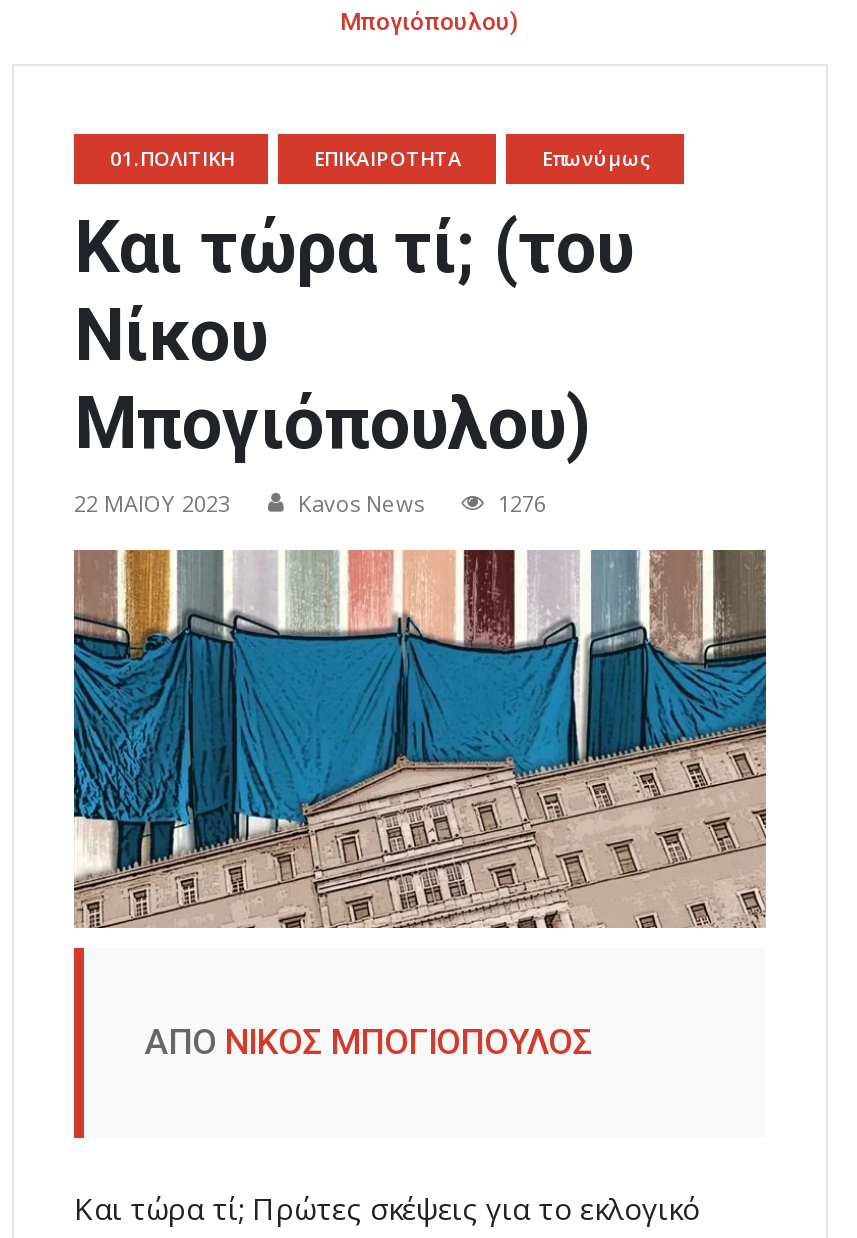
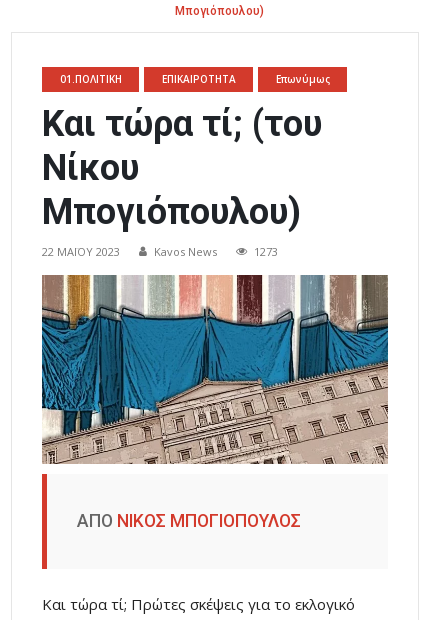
[498,489,546,519] 1276 -> [254,244,278,259] 1273

